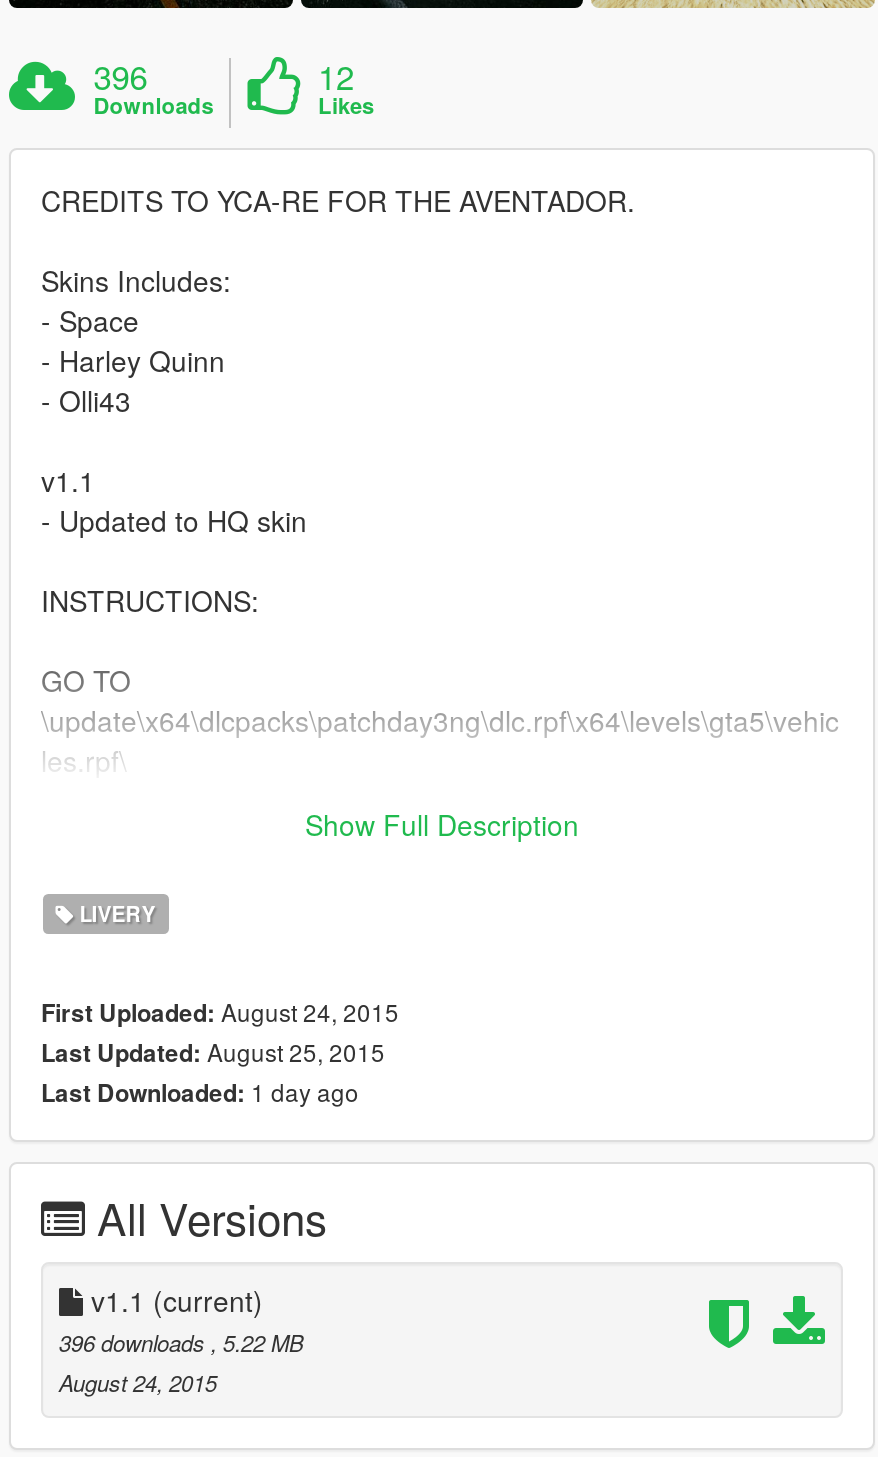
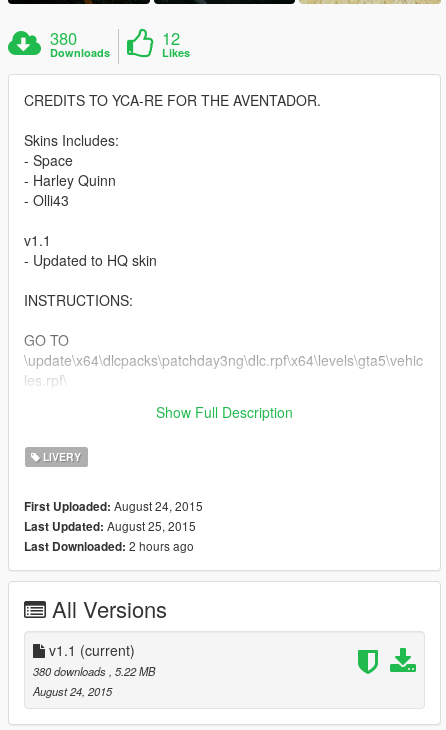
[93,52,147,100] 396 -> [50,26,77,50] 380
[41,1074,359,1110] Last Downloaded: 1 day ago -> [24,537,194,555] Last Downloaded: 2 hours ago
[59,1326,303,1358] 396 downloads, 5.22 MB -> [33,663,155,679] 380 downloads, 5.22 MB

